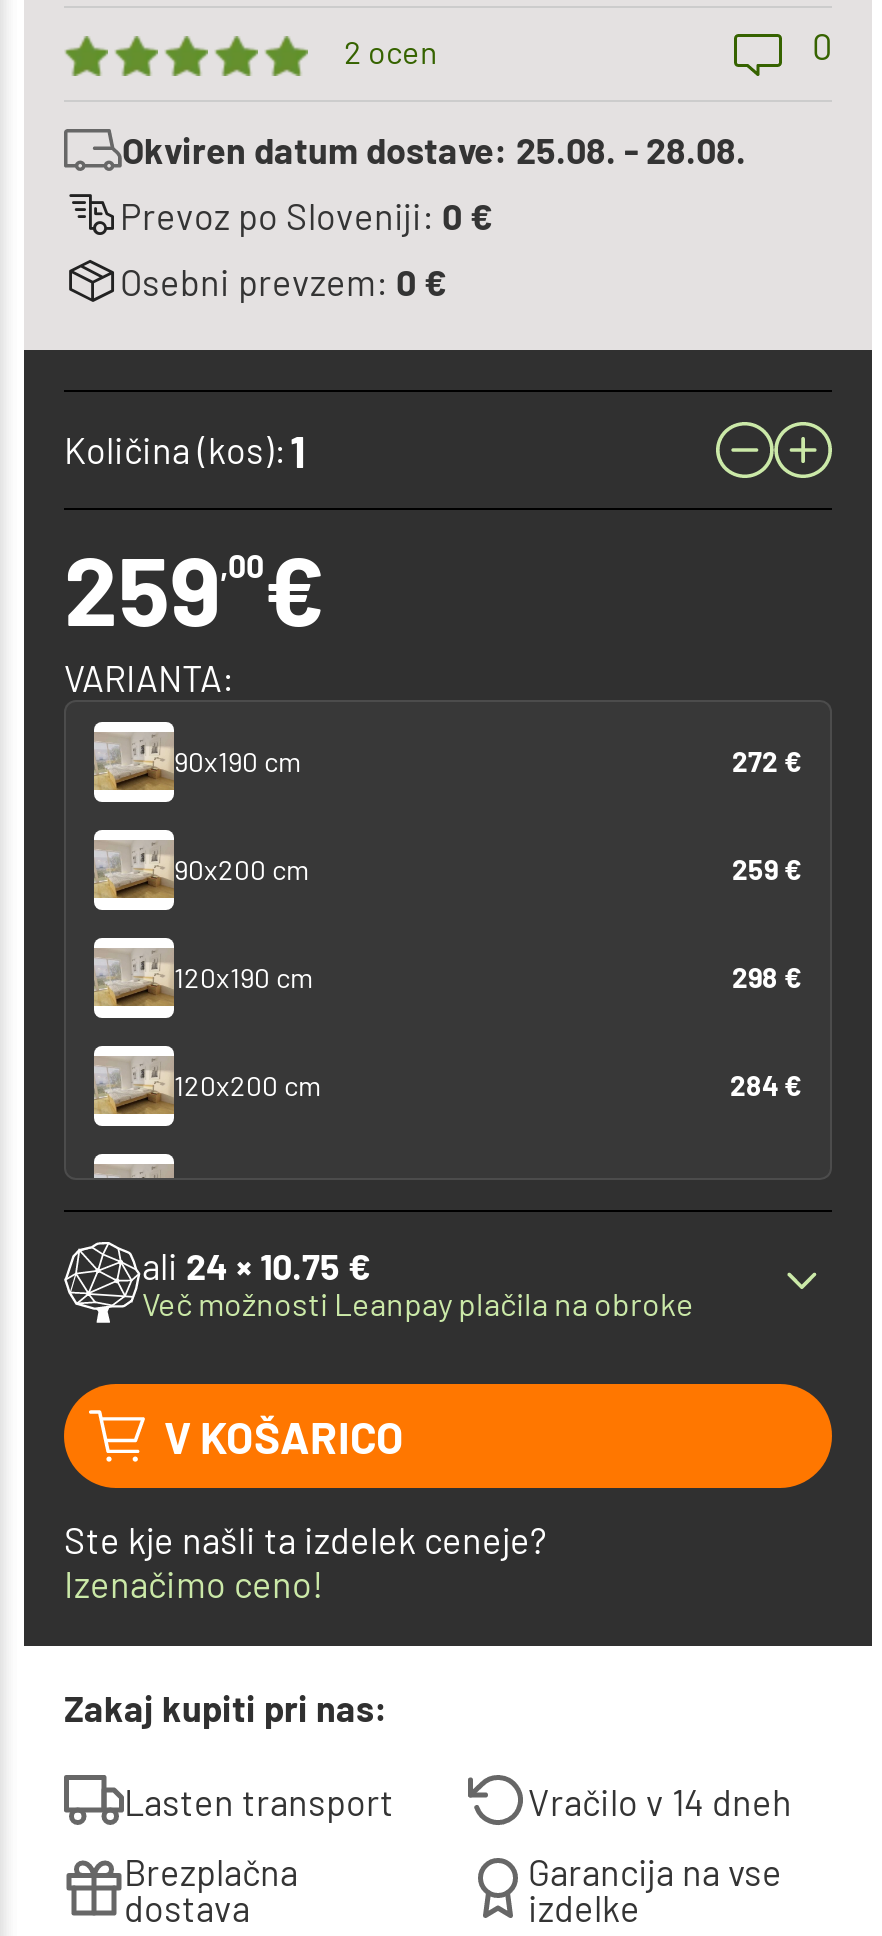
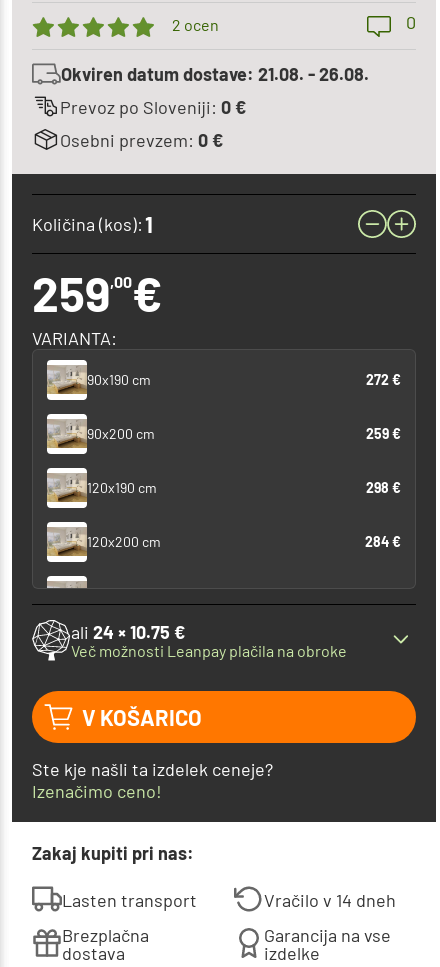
[122,127,746,171] Okviren datum dostave: 25.08. - 28.08. -> [61,62,369,84] Okviren datum dostave: 21.08. - 26.08.

